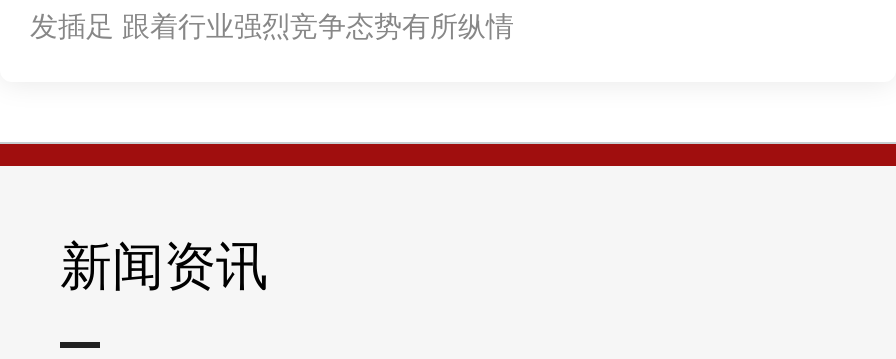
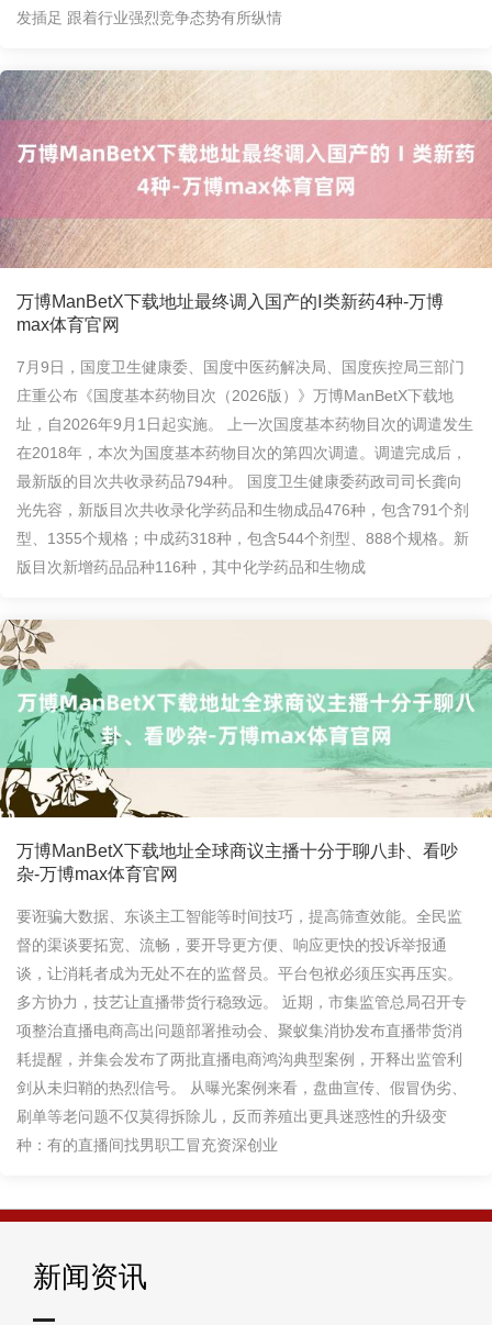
none -> [3,69,489,575] [image] | 万博ManBetX下载地址最终调入国产的Ⅰ类新药4种-万博 | max体育官网 | 7月9日，国度卫生健康委、国度中医药解决局、国度疾控局三部门 | 庄重公布《国度基本药物目次（2026版）》万博ManBetX下载地 | 址，自2026年9月1日起实施。 上一次国度基本药物目次的调遣发生 | 在2018年，本次为国度基本药物目次的第四次调遣。调遣完成后， | 最新版的目次共收录药品794种。 国度卫生健康委药政司司长龚向 | 光先容，新版目次共收录化学药品和生物成品476种，包含791个剂 | 型、1355个规格；中成药318种，包含544个剂型、888个规格。新 | 版目次新增药品品种116种，其中化学药品和生物成
none -> [3,619,489,1153] [image] | 万博ManBetX下载地址全球商议主播十分于聊八卦、看吵 | 杂-万博max体育官网 | 要诳骗大数据、东谈主工智能等时间技巧，提高筛查效能。全民监 | 督的渠谈要拓宽、流畅，要开导更方便、响应更快的投诉举报通 | 谈，让消耗者成为无处不在的监督员。平台包袱必须压实再压实。 | 多方协力，技艺让直播带货行稳致远。 近期，市集监管总局召开专 | 项整治直播电商高出问题部署推动会、聚蚁集消协发布直播带货消 | 耗提醒，并集会发布了两批直播电商鸿沟典型案例，开释出监管利 | 剑从未归鞘的热烈信号。 从曝光案例来看，盘曲宣传、假冒伪劣、 | 刷单等老问题不仅莫得拆除儿，反而养殖出更具迷惑性的升级变 | 种：有的直播间找男职工冒充资深创业

